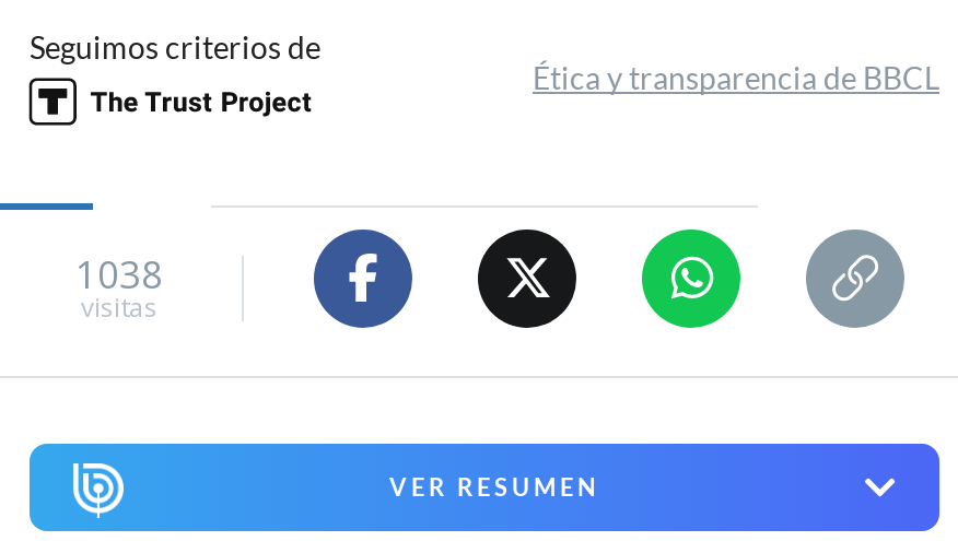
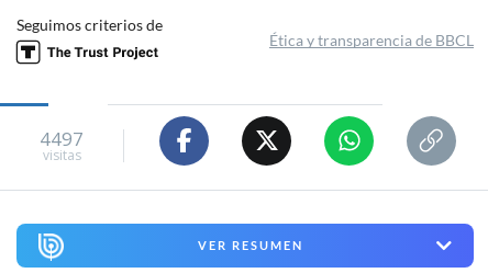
[75,249,163,300] 1038 -> [40,126,84,151] 4497

